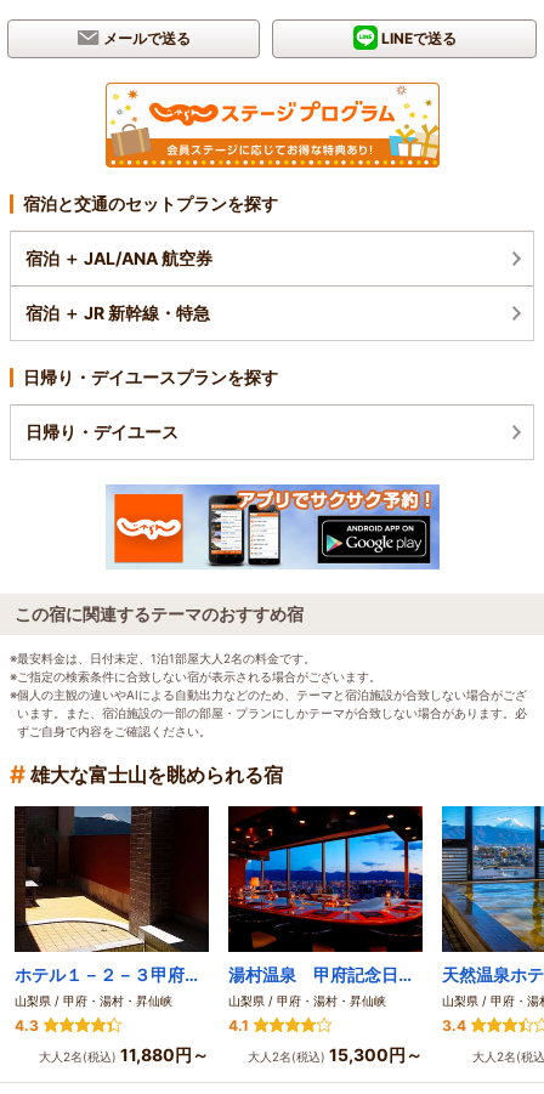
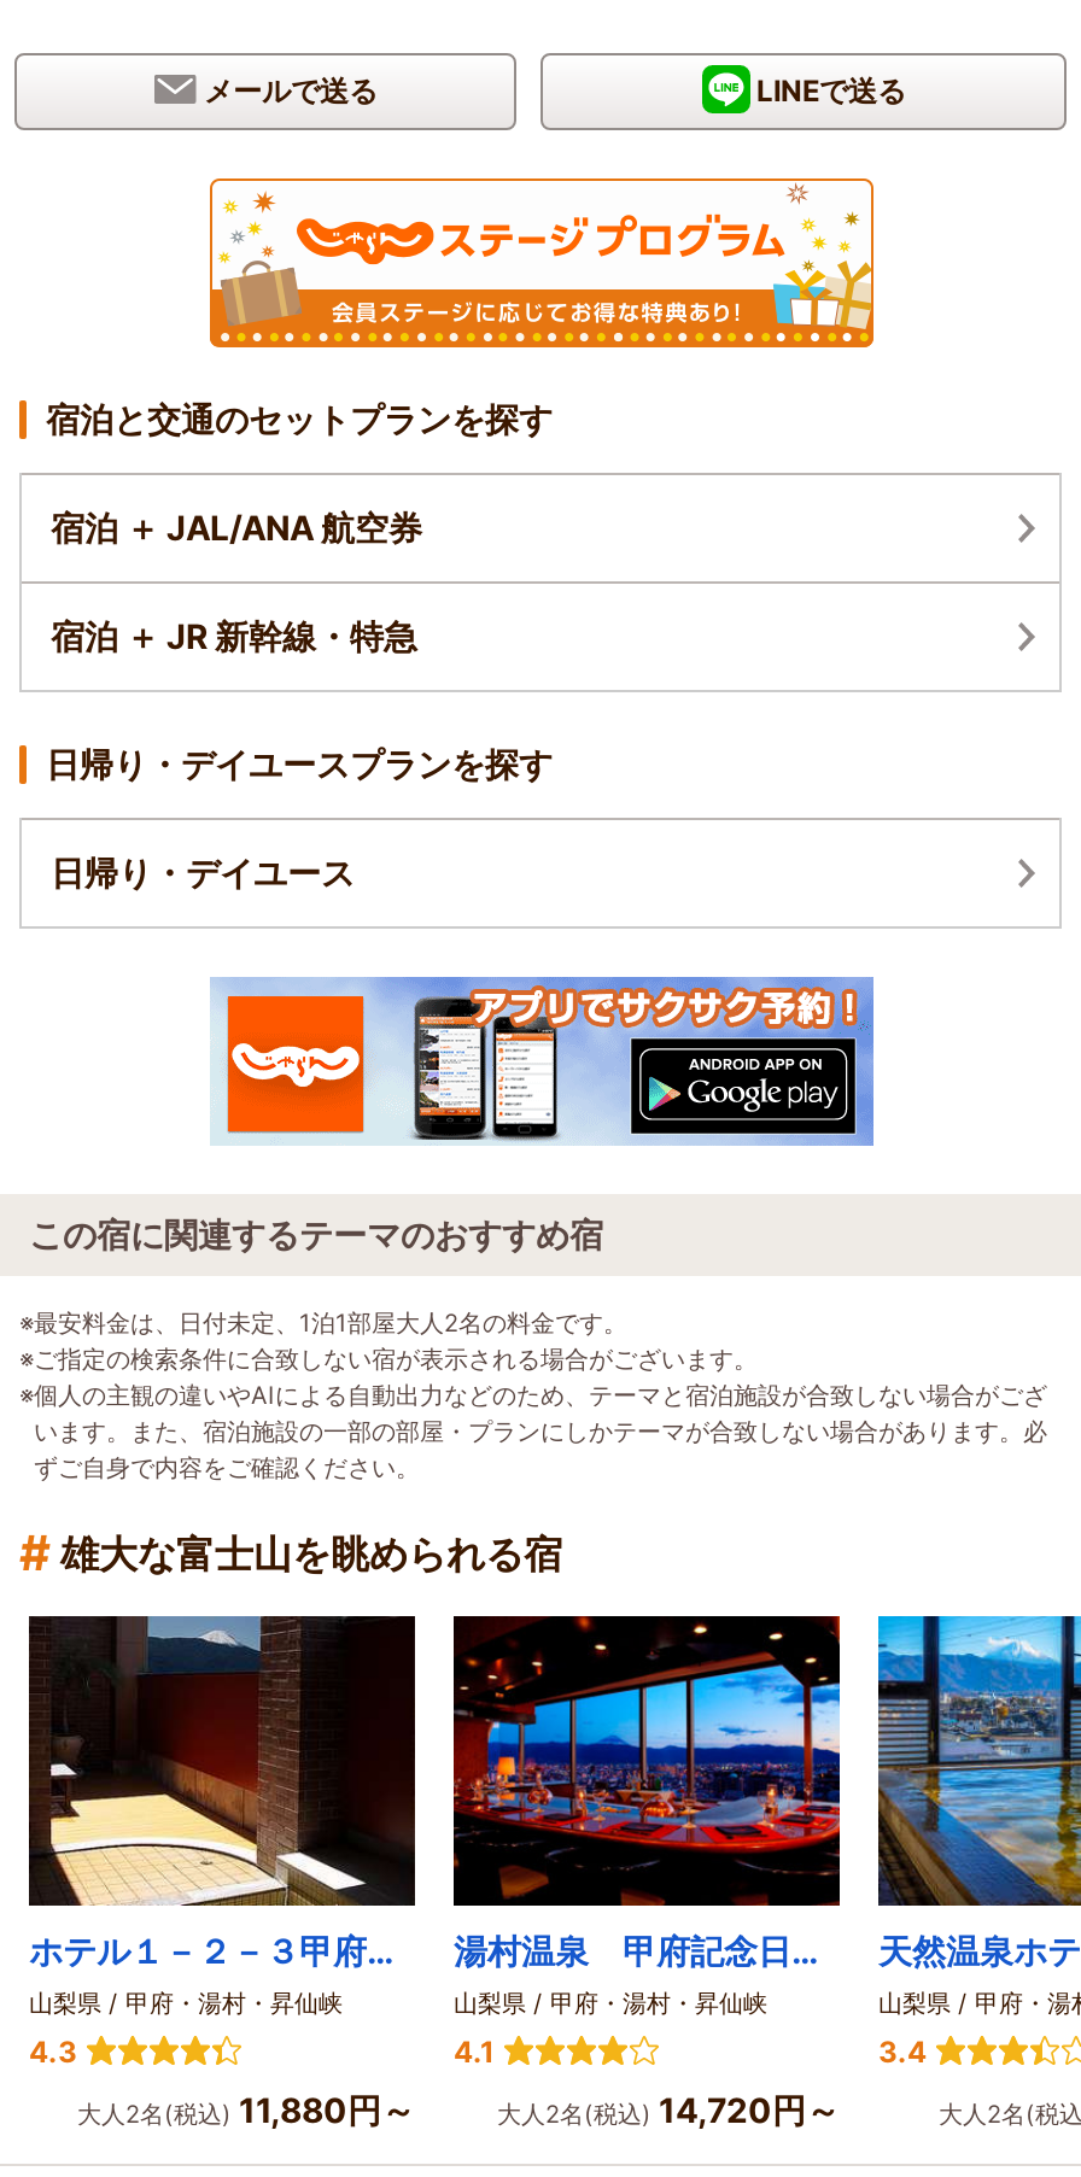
[248,1044,423,1064] 大人2名(税込) 15,300円～ -> [497,2088,840,2129] 大人2名(税込) 14,720円～

